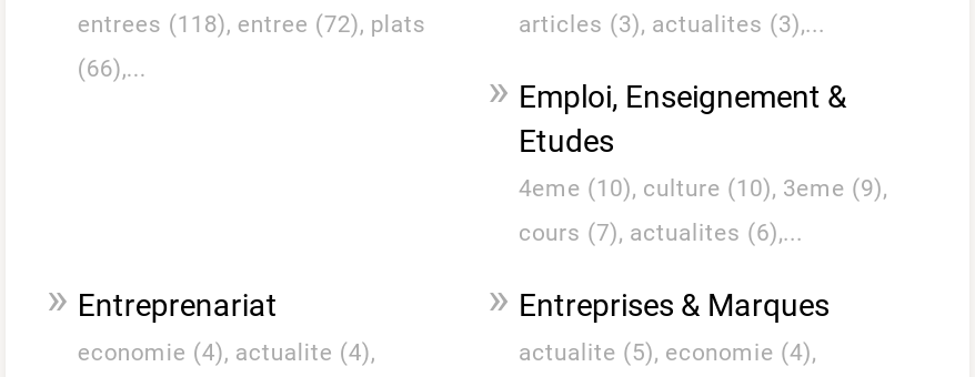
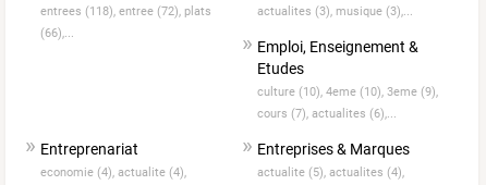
[519,10,825,39] articles (3), actualites (3),... -> [257,5,413,19] actualites (3), musique (3),...
[519,174,887,203] 4eme (10), culture (10), 3eme (9), -> [257,85,438,99] culture (10), 4eme (10), 3eme (9),
[519,338,816,367] actualite (5), economie (4), -> [257,166,404,180] actualite (5), actualites (4),

